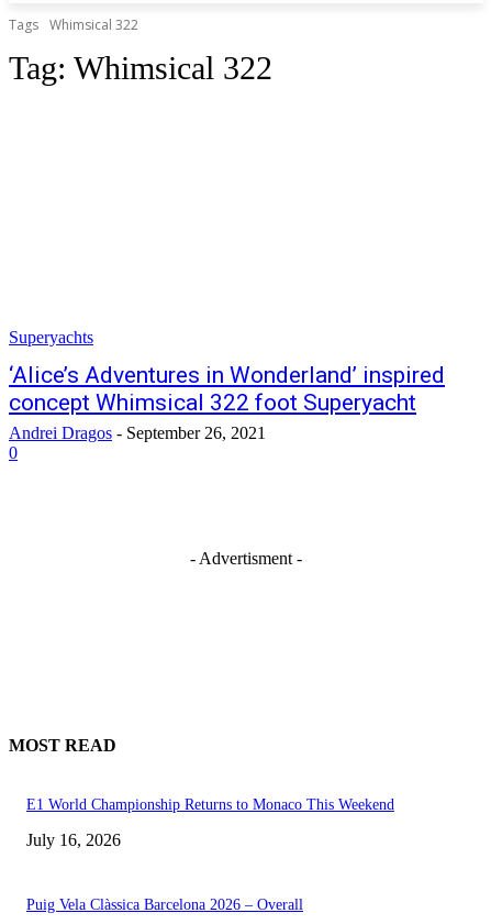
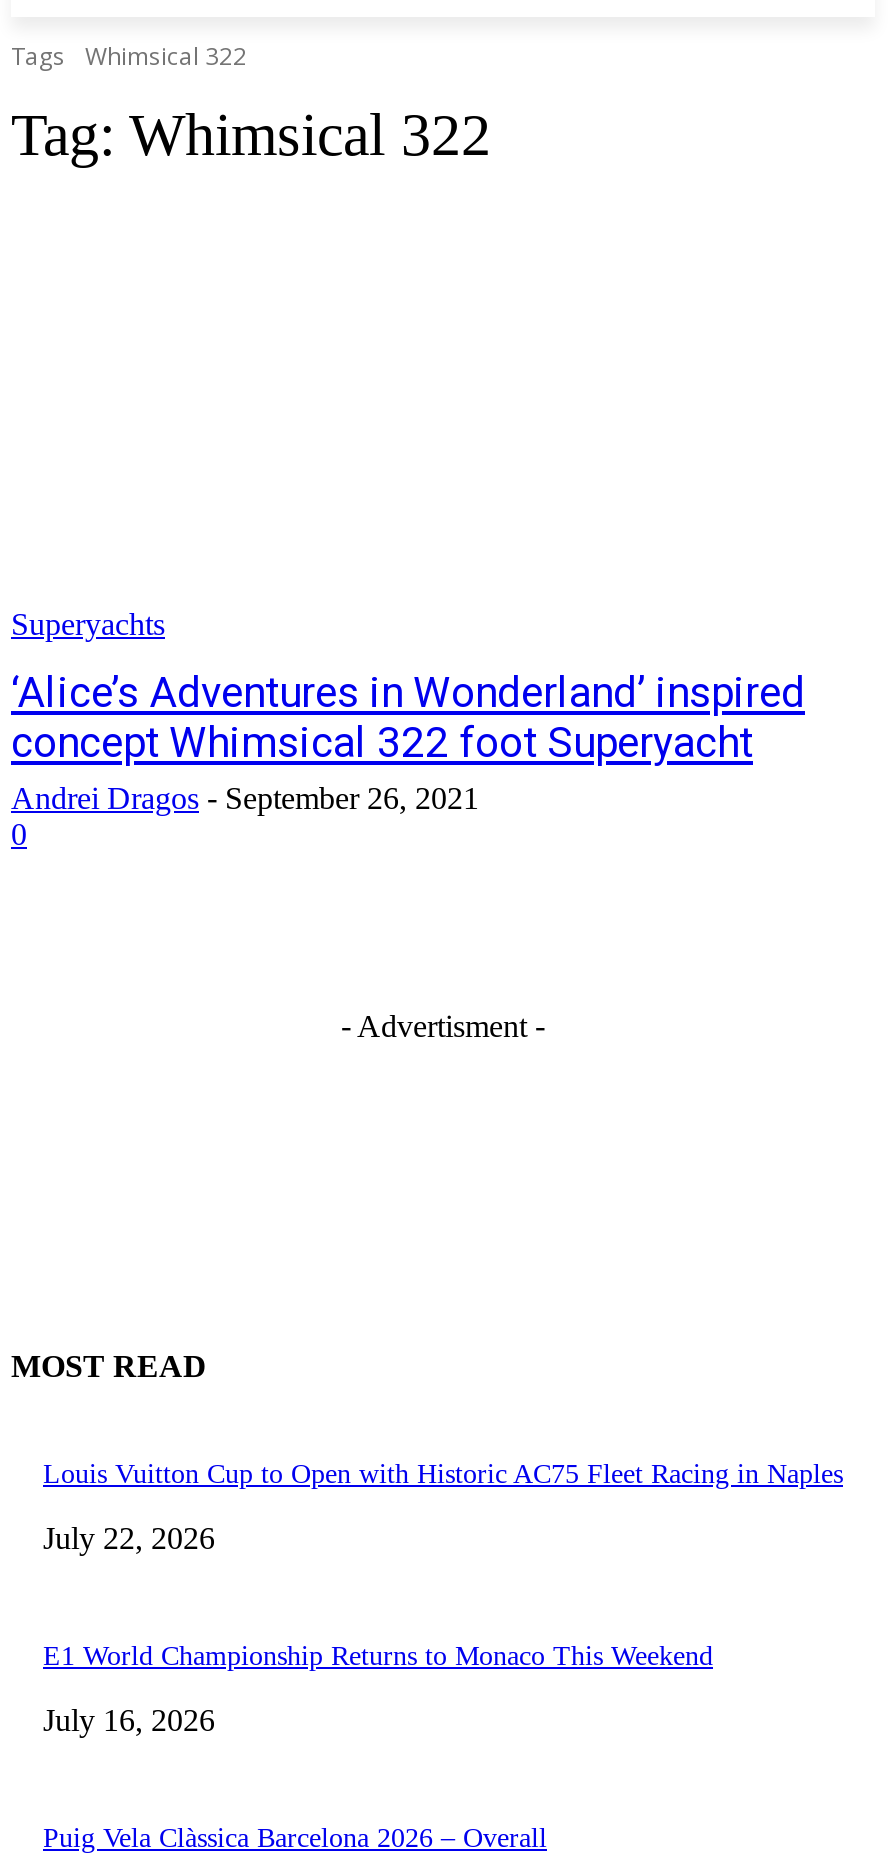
none -> [43,1460,843,1556] Louis Vuitton Cup to Open with Historic AC75 Fleet Racing in Naples | July 22, 2026

